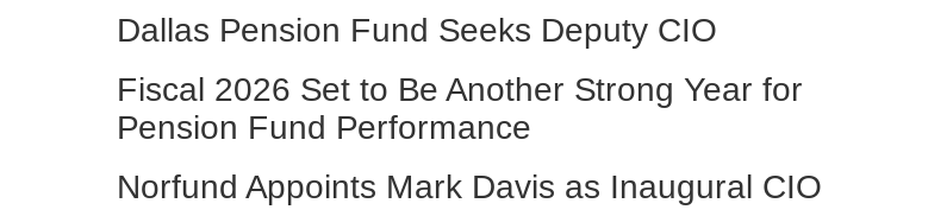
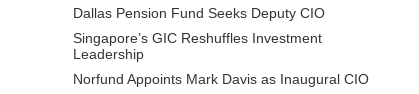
[117,70,803,146] Fiscal 2026 Set to Be Another Strong Year for | Pension Fund Performance -> [73,30,322,62] Singapore’s GIC Reshuffles Investment | Leadership

